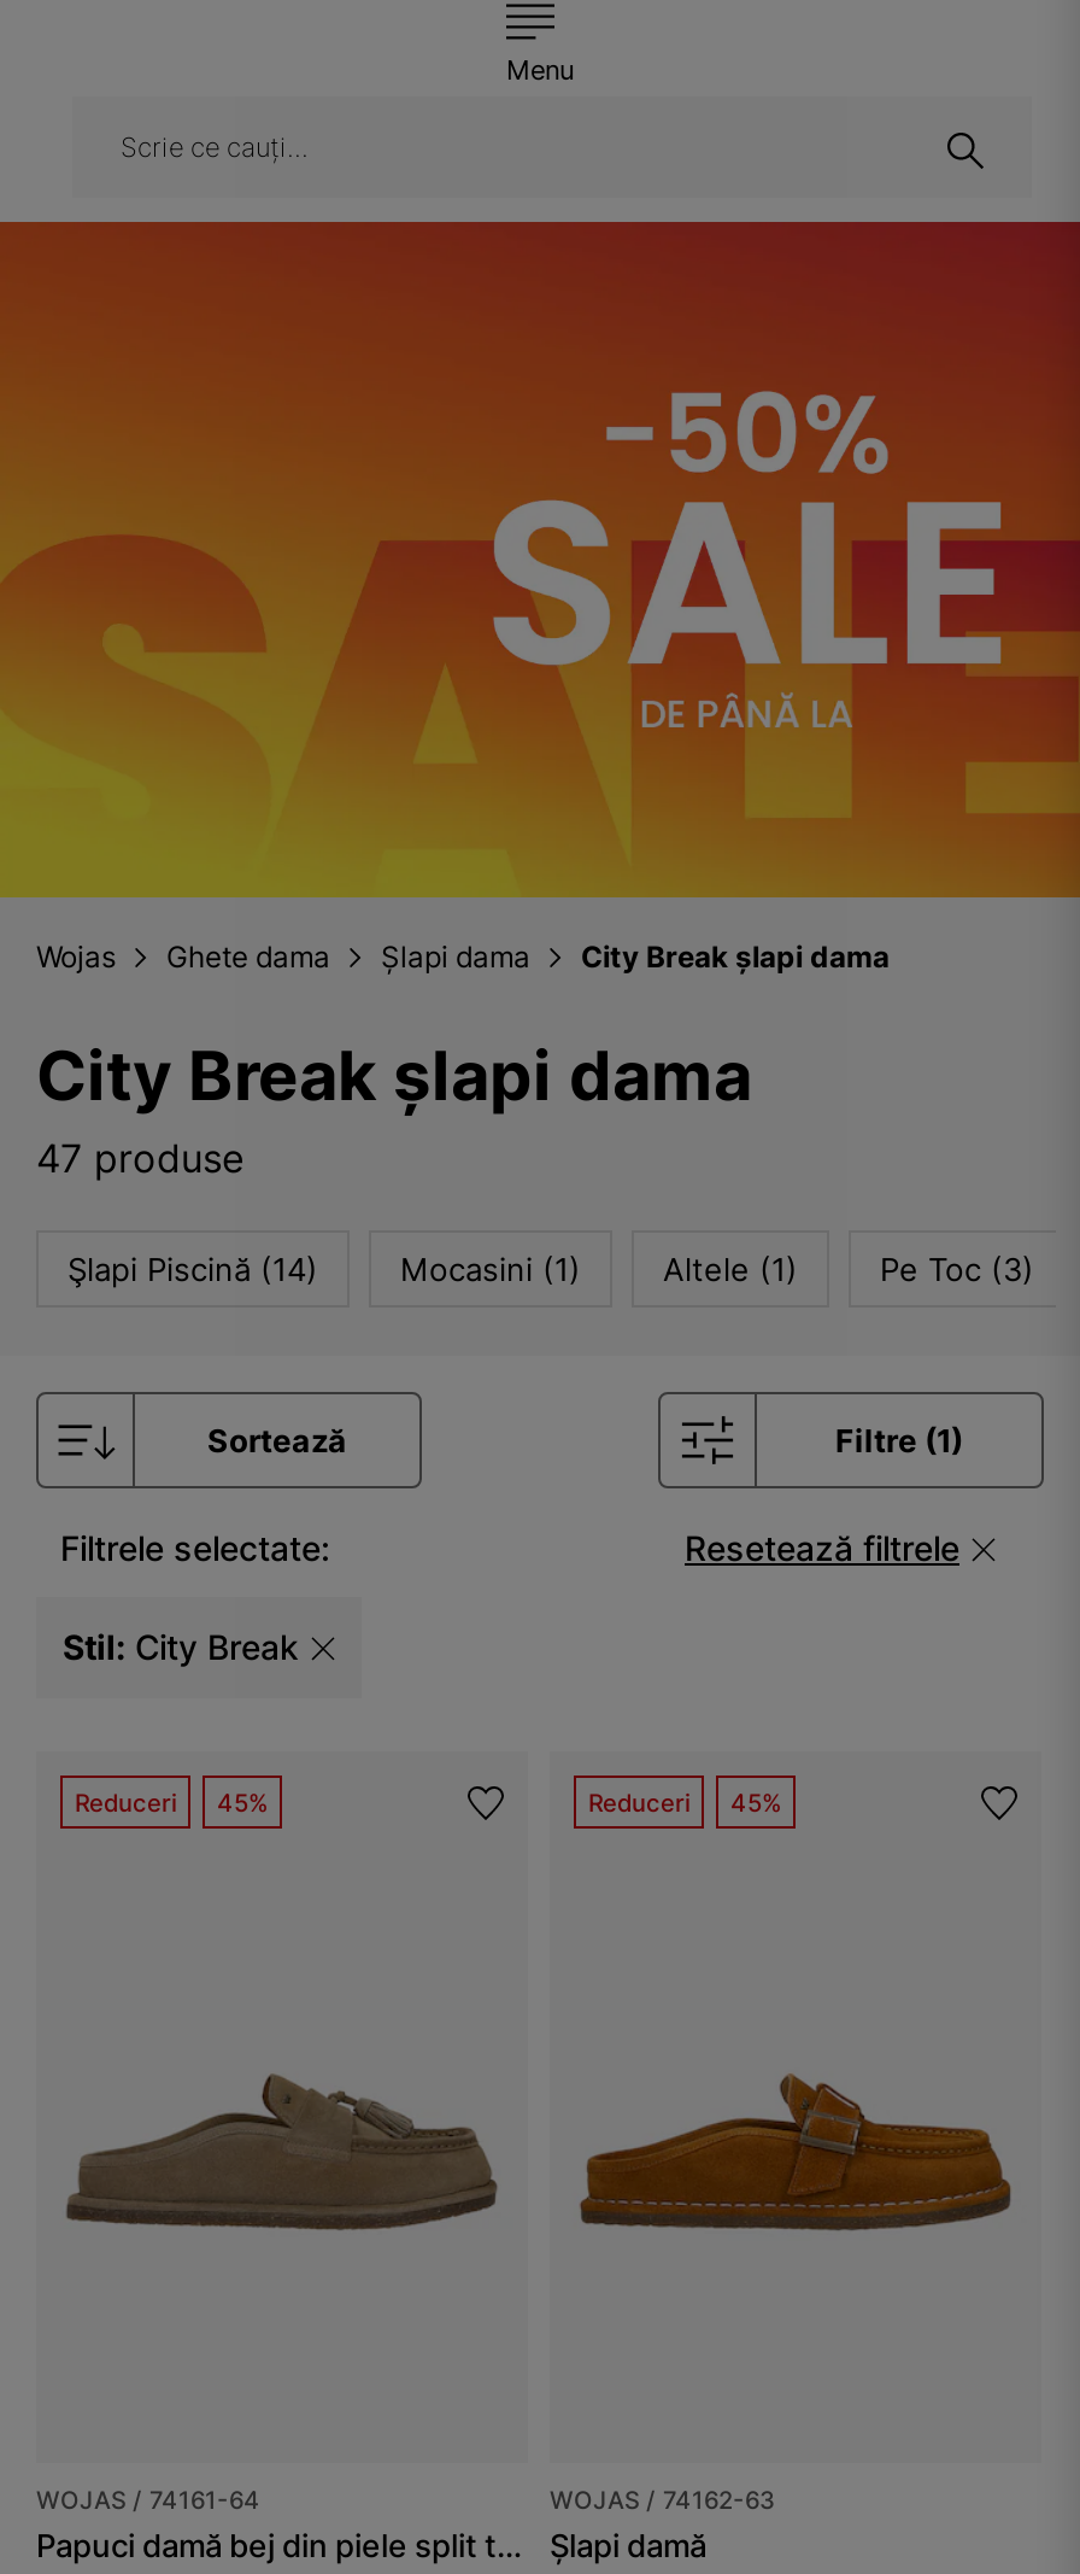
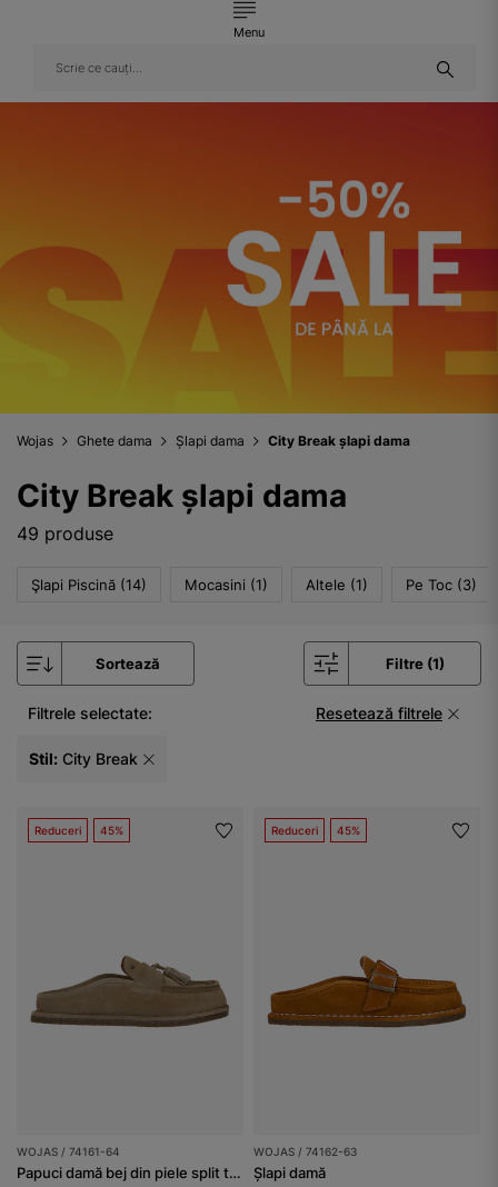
[36,1133,243,1181] 47 produse -> [17,522,113,544] 49 produse

